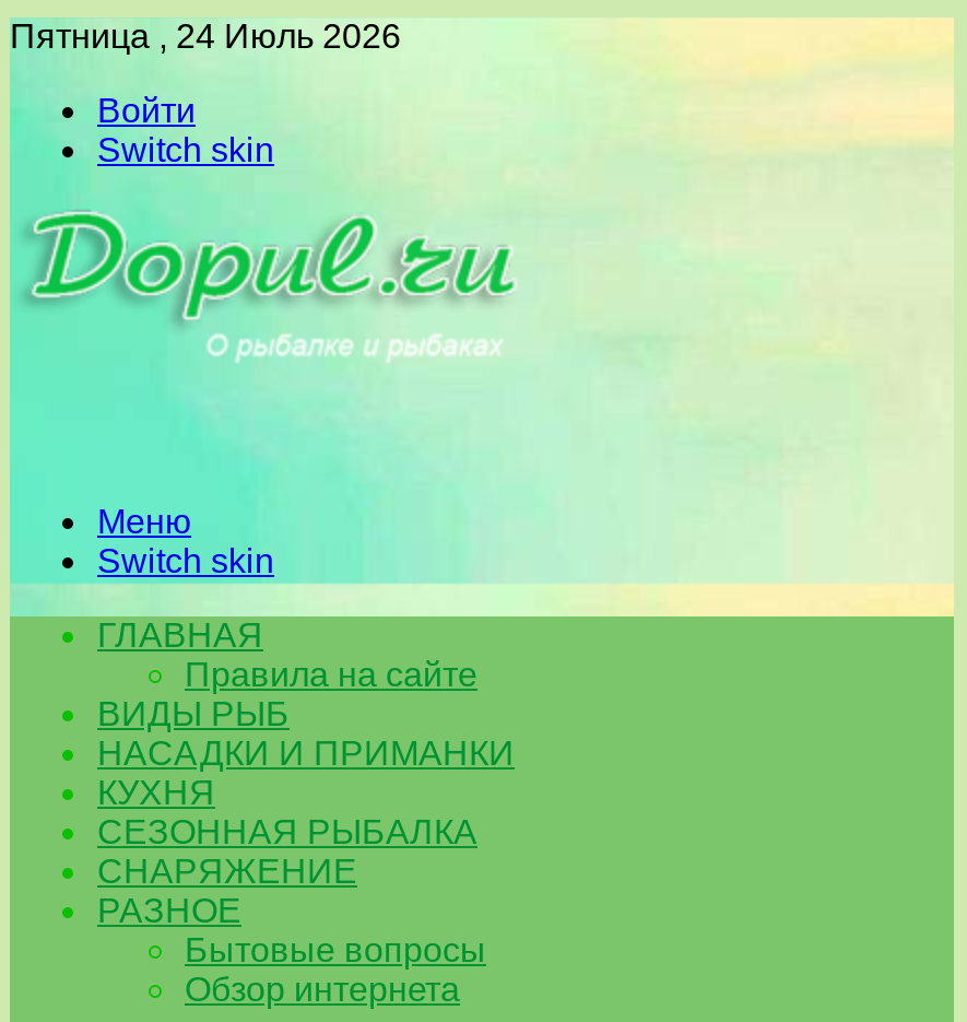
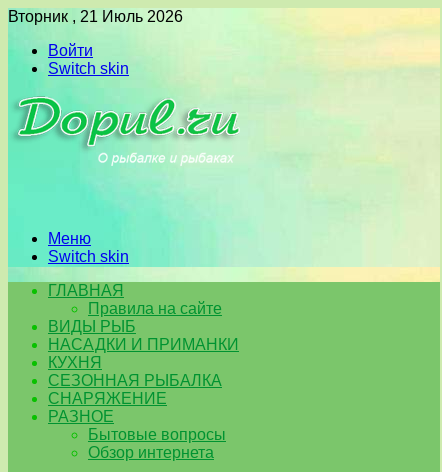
[10,17,401,55] Пятница , 24 Июль 2026 -> [8,8,183,25] Вторник , 21 Июль 2026

